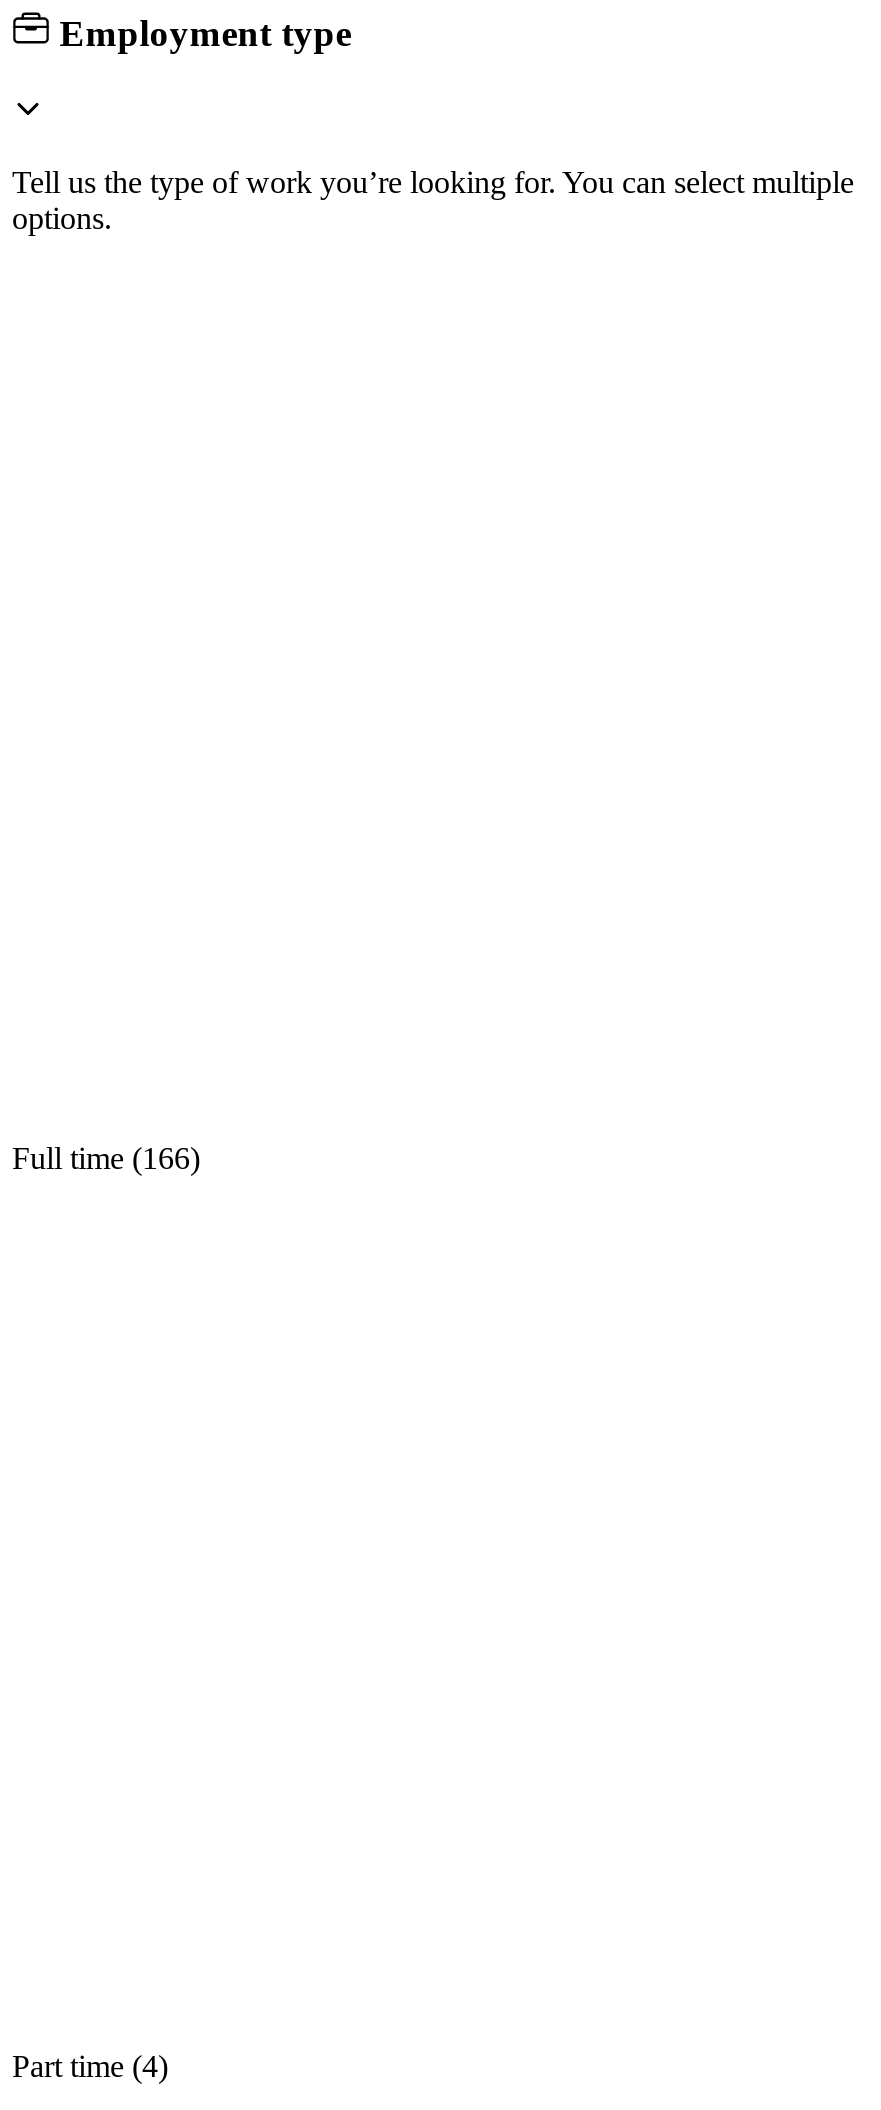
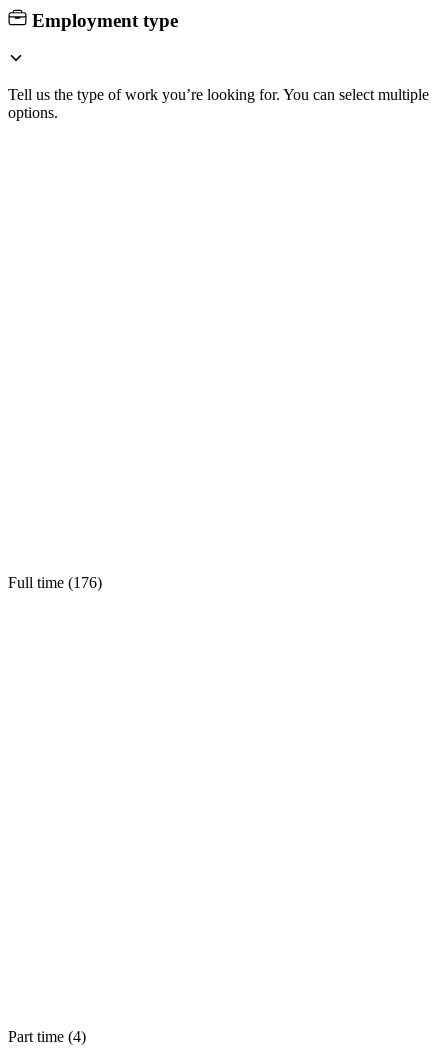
[12,1142,200,1176] Full time (166) -> [8,574,102,591] Full time (176)

